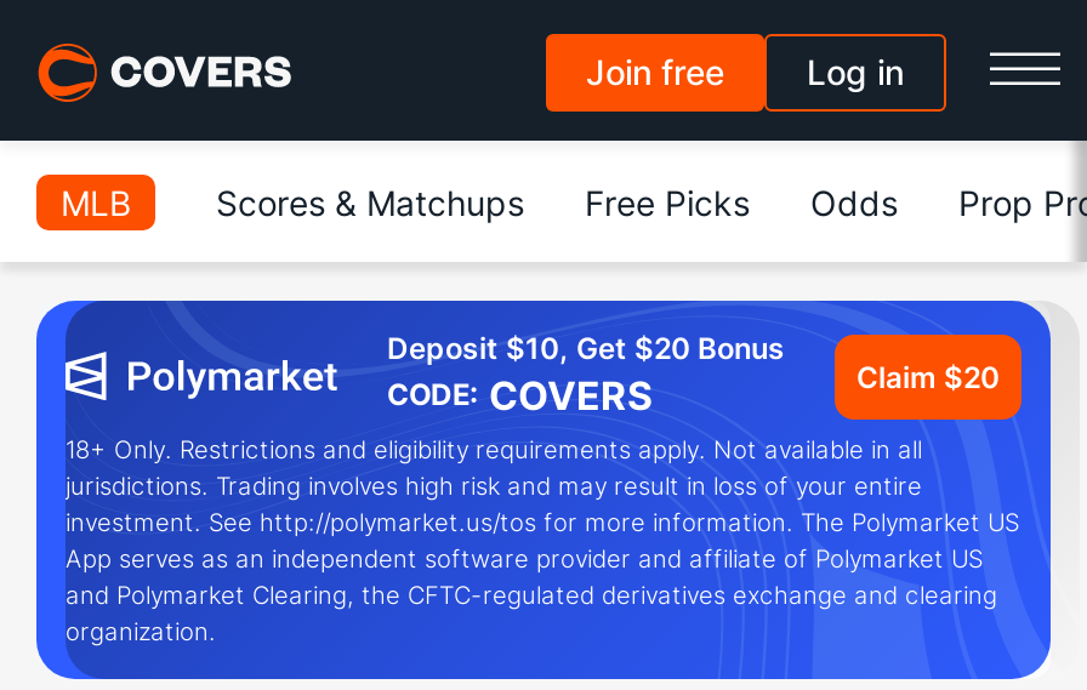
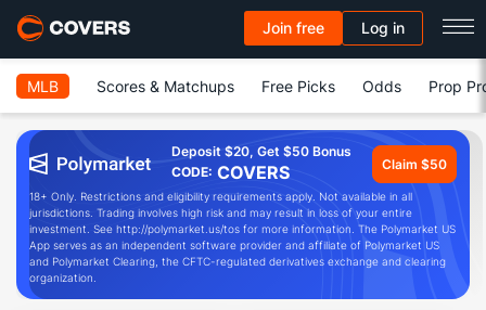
[387,330,785,366] Deposit $10, Get $20 Bonus -> [171,143,351,159] Deposit $20, Get $50 Bonus
[856,358,1000,394] Claim $20 -> [382,156,447,172] Claim $50

